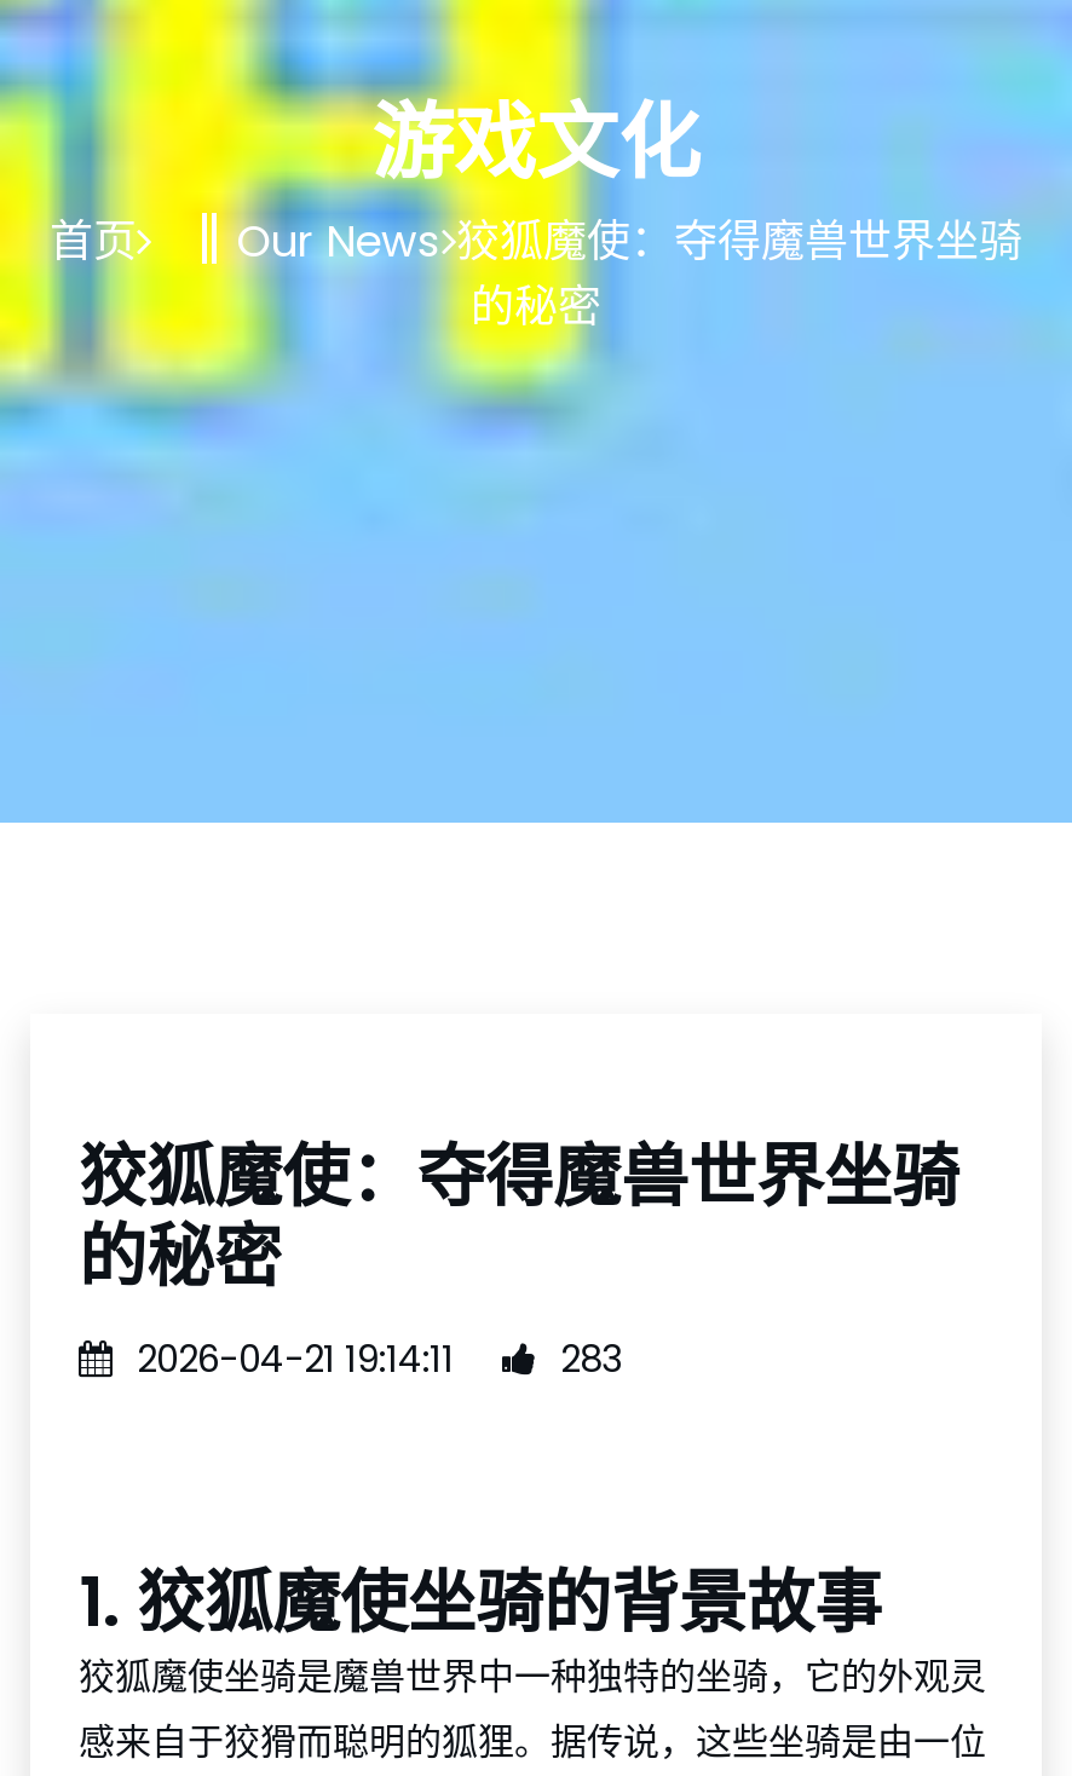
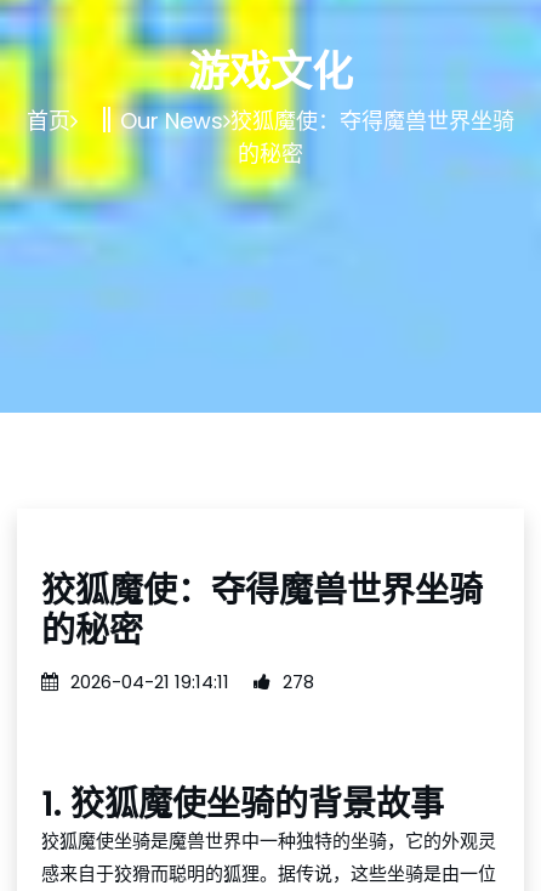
[137,1333,623,1384] 2026-04-21 19:14:11 283 -> [70,669,314,694] 2026-04-21 19:14:11 278

